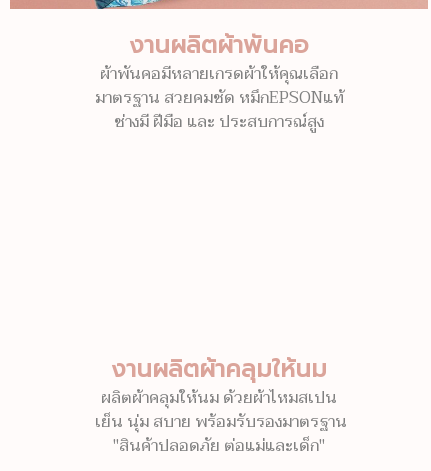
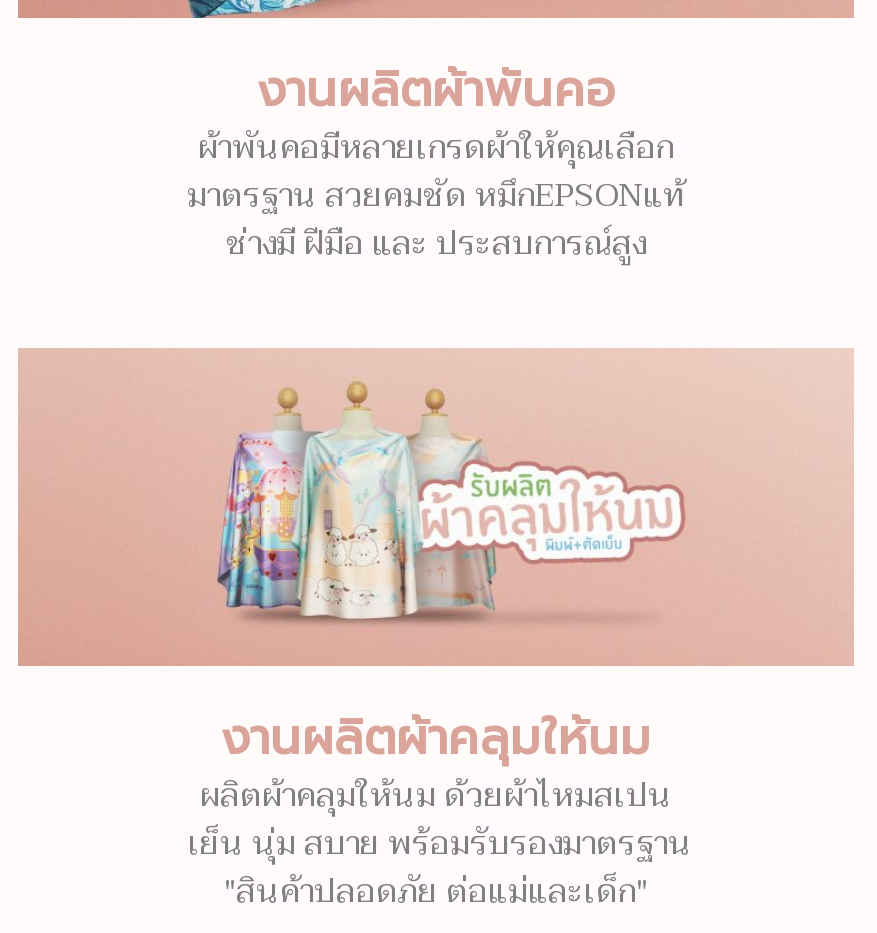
none -> [16,346,856,668] [image]

